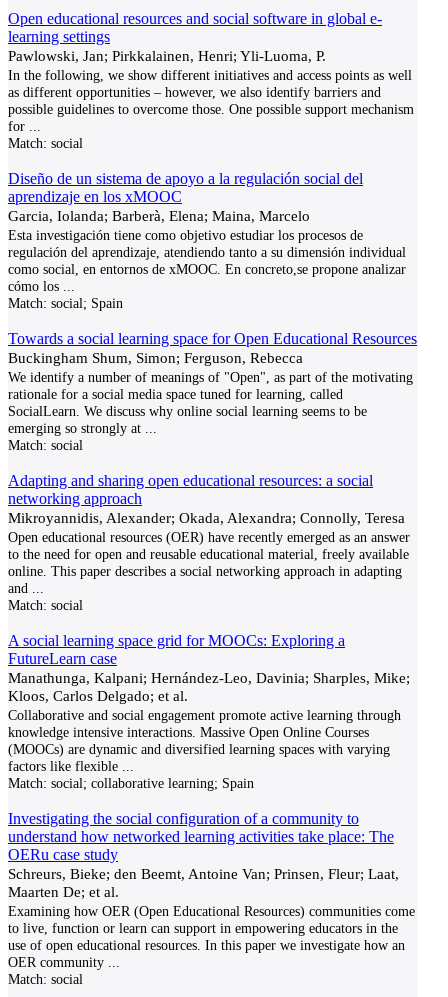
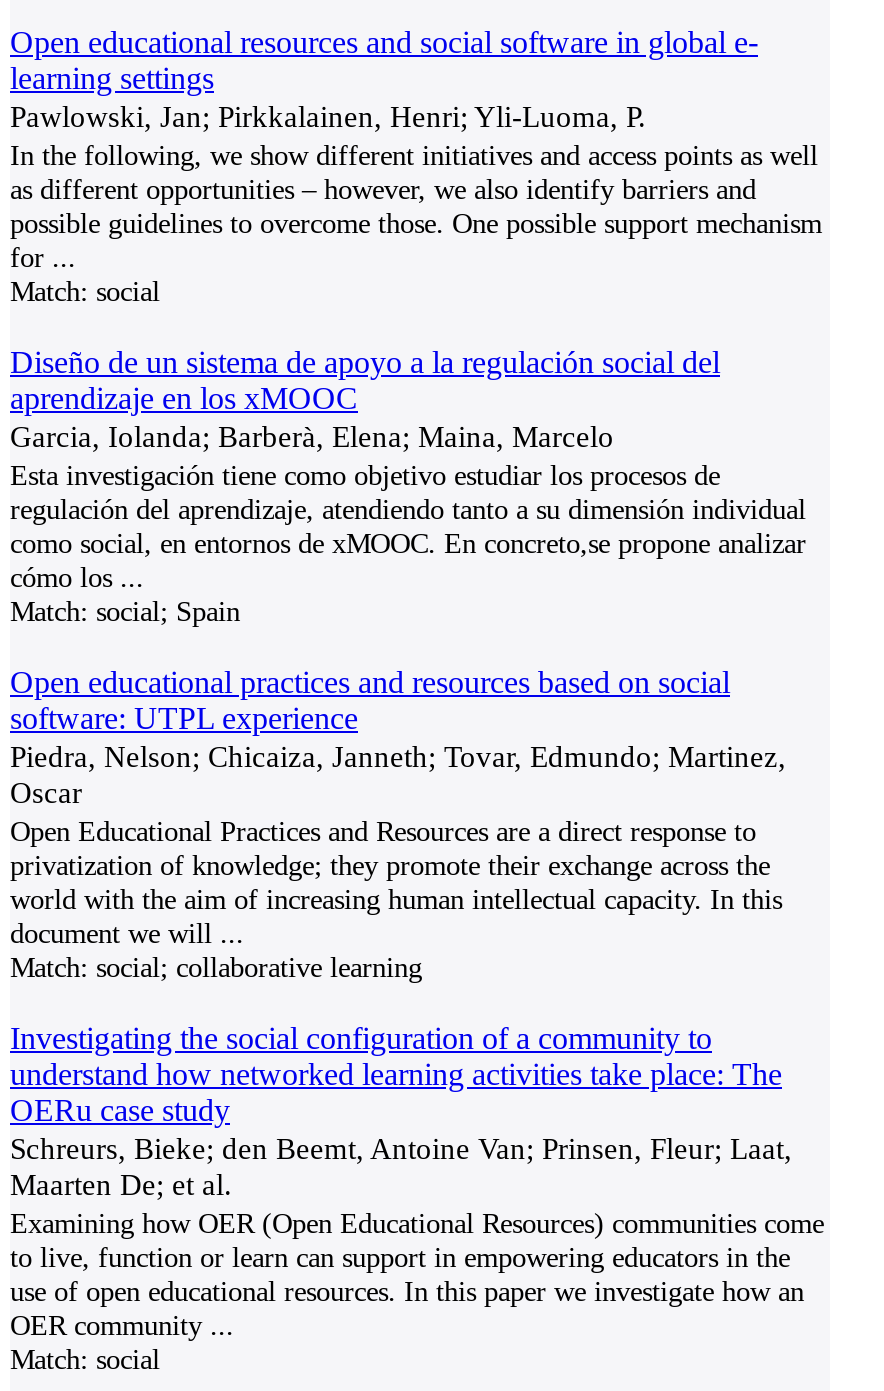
[8,330,417,791] Towards a social learning space for Open Educational Resources | Buckingham Shum, Simon; Ferguson, Rebecca | We identify a number of meanings of "Open", as part of the motivating | rationale for a social media space tuned for learning, called | SocialLearn. We discuss why online social learning seems to be | emerging so strongly at... | Match: social | Adapting and sharing open educational resources: a social | networking approach | Mikroyannidis, Alexander; Okada, Alexandra; Connolly, Teresa | Open educational resources (OER) have recently emerged as an answer | to the need for open and reusable educational material, freely available | online. This paper describes a social networking approach in adapting | and... | Match: social | A social learning space grid for MOOCs: Exploring a | FutureLearn case | Manathunga, Kalpani; Hernández-Leo, Davinia; Sharples, Mike; | Kloos, Carlos Delgado; et al. | Collaborative and social engagement promote active learning through | knowledge intensive interactions. Massive Open Online Courses | (MOOCs) are dynamic and diversified learning spaces with varying | factors like flexible... | Match: social; collaborative learning; Spain -> [10,665,786,983] Open educational practices and resources based on social | software: UTPL experience | Piedra, Nelson; Chicaiza, Janneth; Tovar, Edmundo; Martinez, | Oscar | Open Educational Practices and Resources are a direct response to | privatization of knowledge; they promote their exchange across the | world with the aim of increasing human intellectual capacity. In this | document we will... | Match: social; collaborative learning

